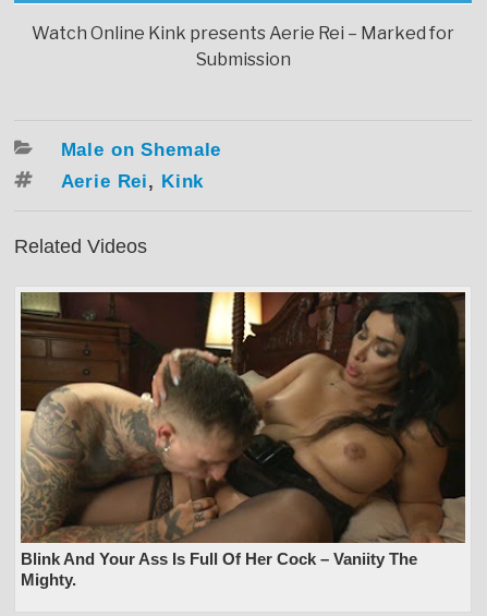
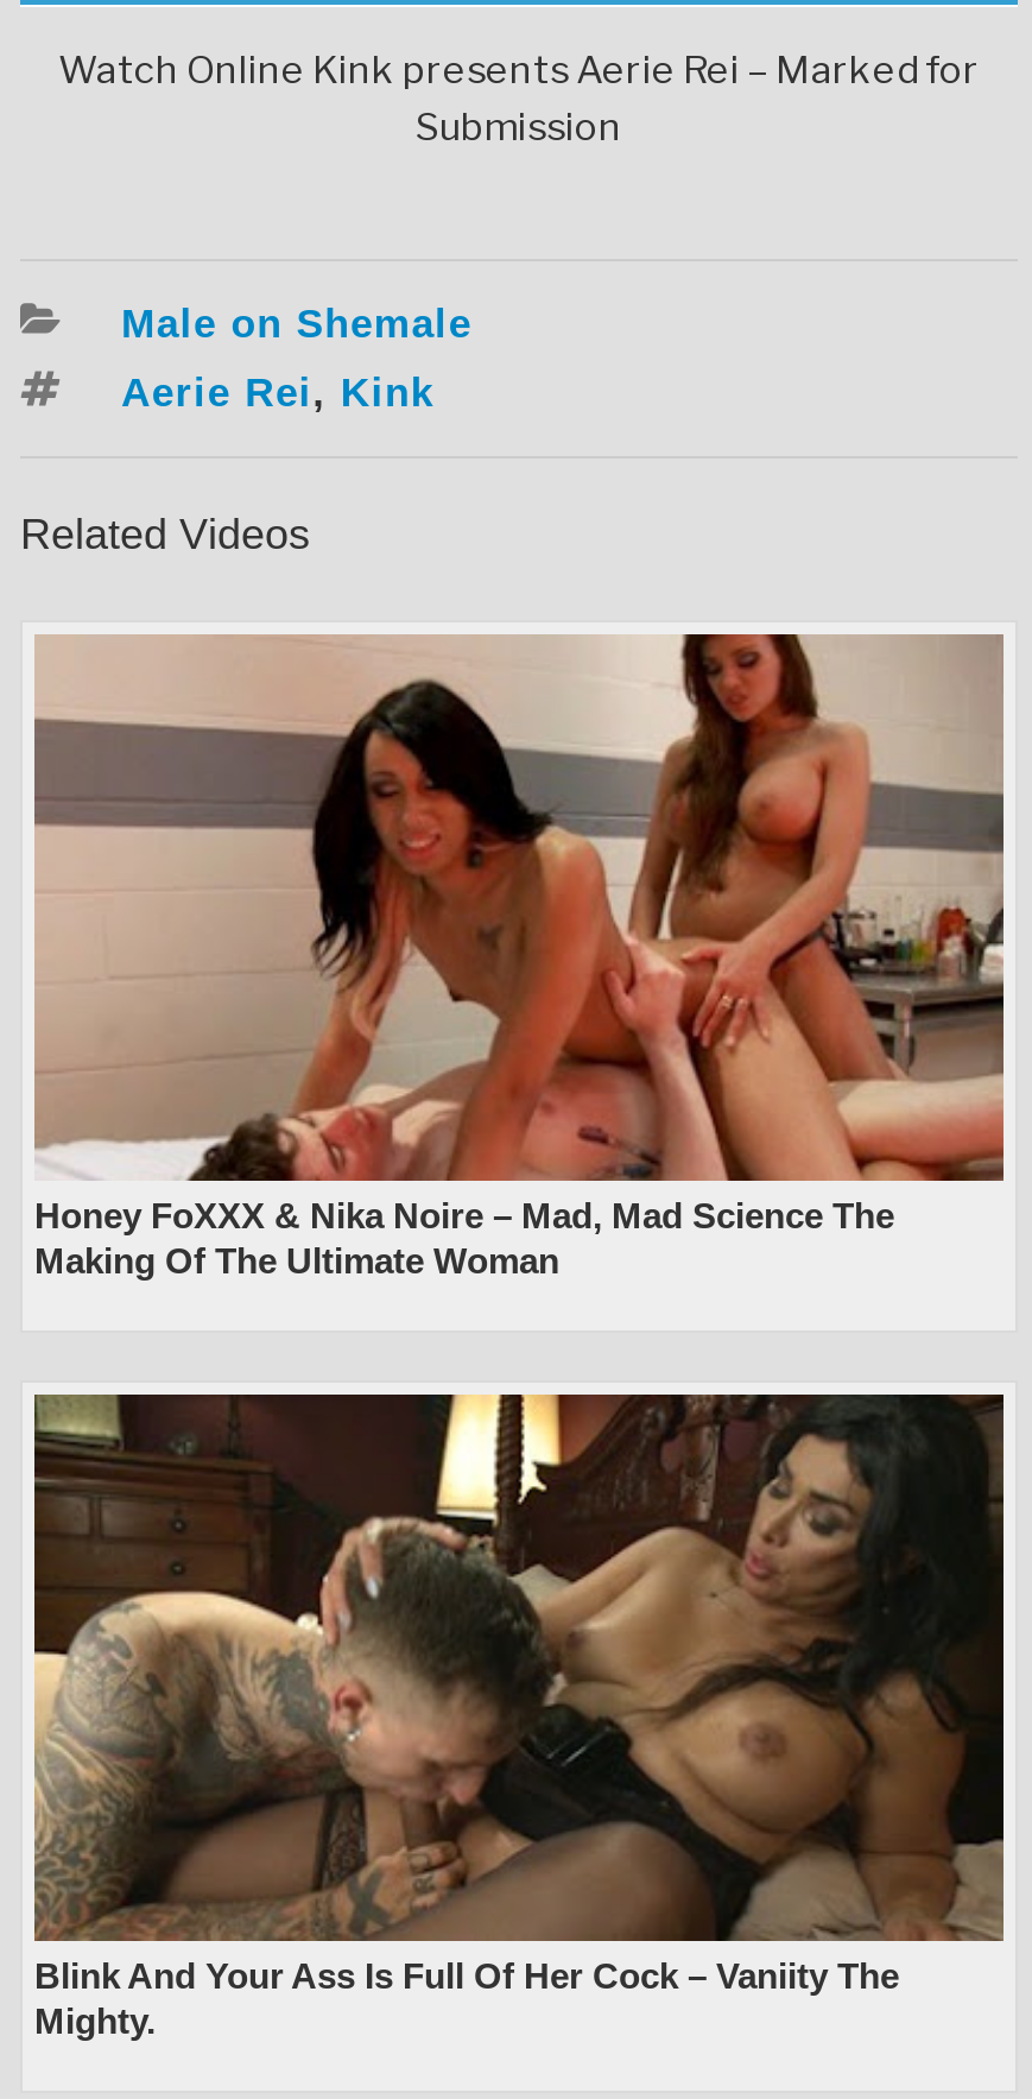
none -> [34,632,1006,1280] [image] | Honey FoXXX & Nika Noire – Mad, Mad Science The | Making Of The Ultimate Woman

